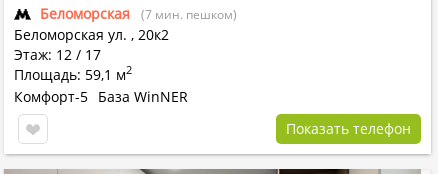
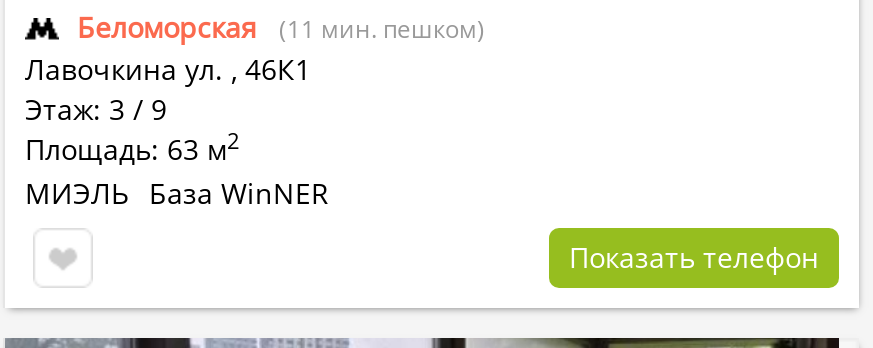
[40,4,237,23] Беломорская (7 мин. пешком) -> [77,8,485,46] Беломорская (11 мин. пешком)
[14,25,169,44] Беломорская ул., 20к2 -> [25,50,311,88] Лавочкина ул., 46К1
[14,45,101,64] Этаж: 12 / 17 -> [25,90,167,128] Этаж: 3 / 9
[14,62,132,84] Площадь: 59,1 м2 -> [25,125,239,168] Площадь: 63 м2
[14,87,188,106] Комфорт-5 База WinNER -> [25,174,329,212] МИЭЛЬ База WinNER

